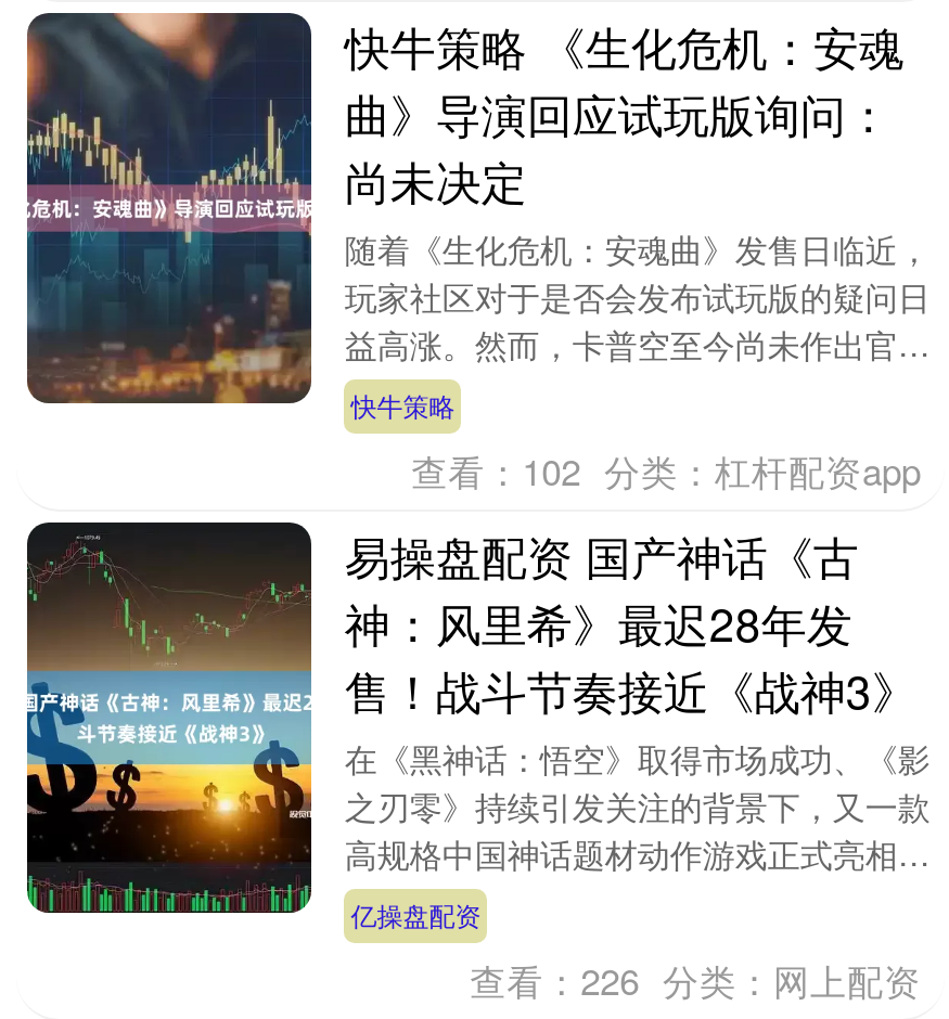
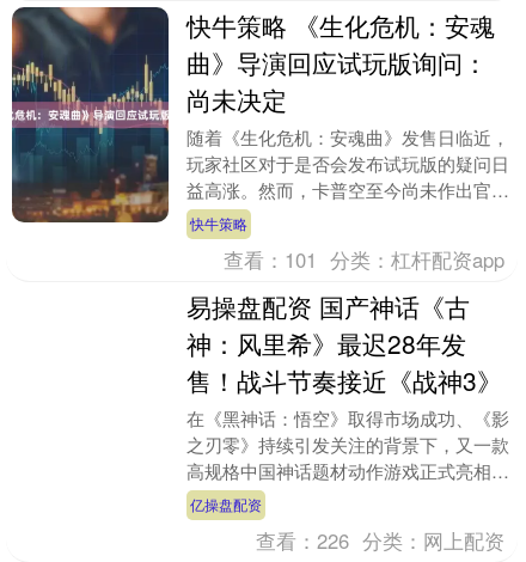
[411,444,921,496] 查看：102 分类：杠杆配资app -> [224,245,504,273] 查看：101 分类：杠杆配资app
[25,520,313,915] [image] -> none

